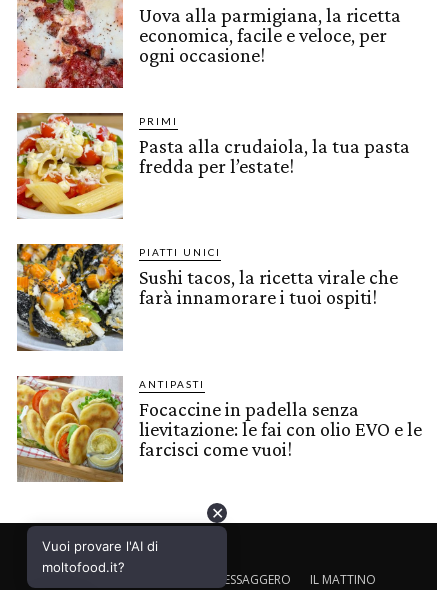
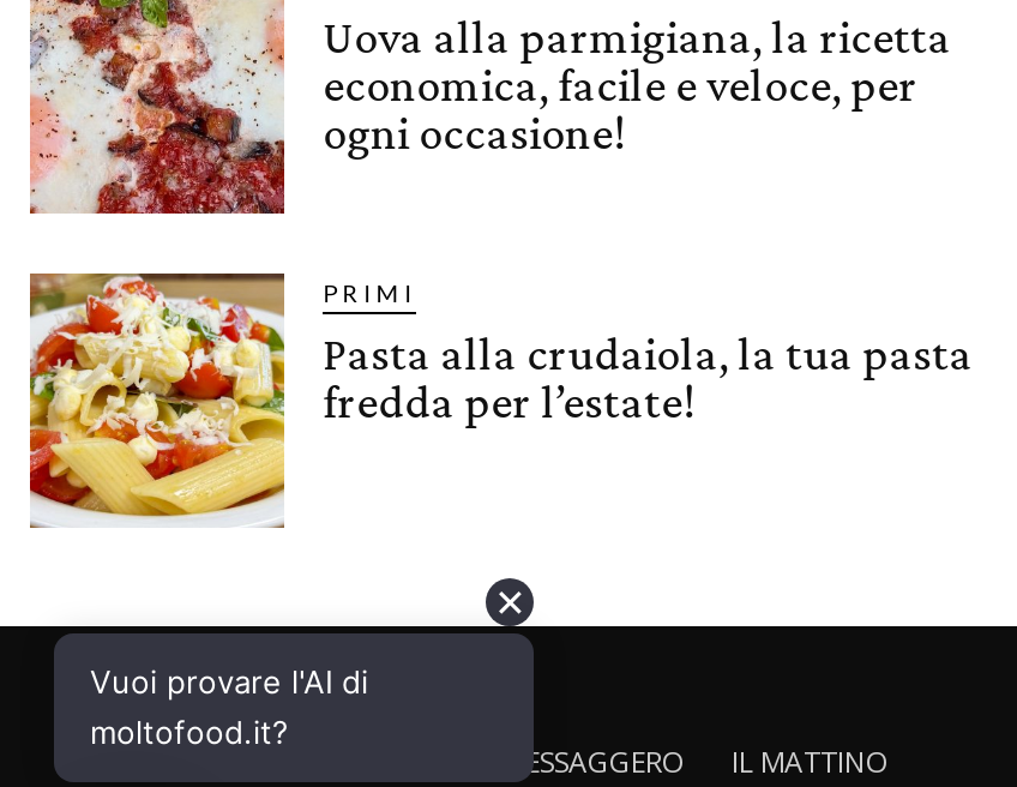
[16,243,398,351] [image] | PIATTI UNICI | Sushi tacos, la ricetta virale che | farà innamorare i tuoi ospiti! -> none
[16,376,422,483] [image] | ANTIPASTI | Focaccine in padella senza | lievitazione: le fai con olio EVO e le | farcisci come vuoi! -> none

